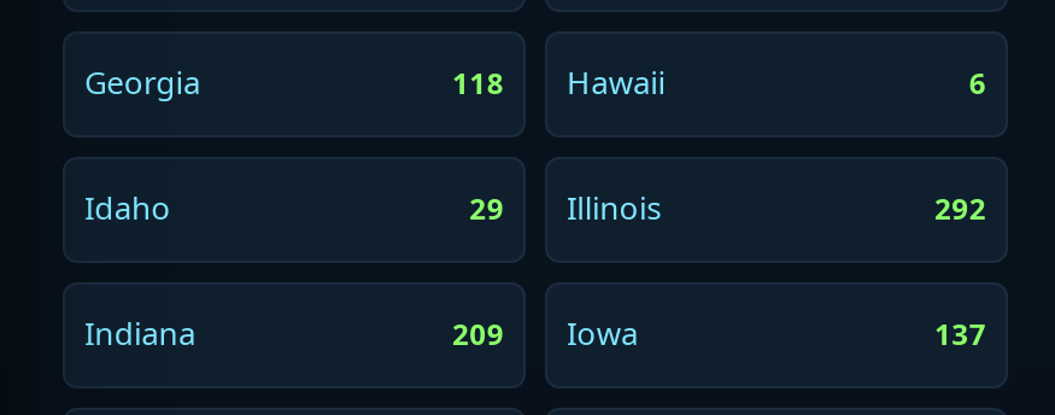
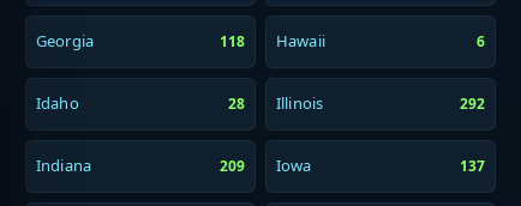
[470,187,661,230] 29 Illinois -> [228,93,323,114] 28 Illinois

